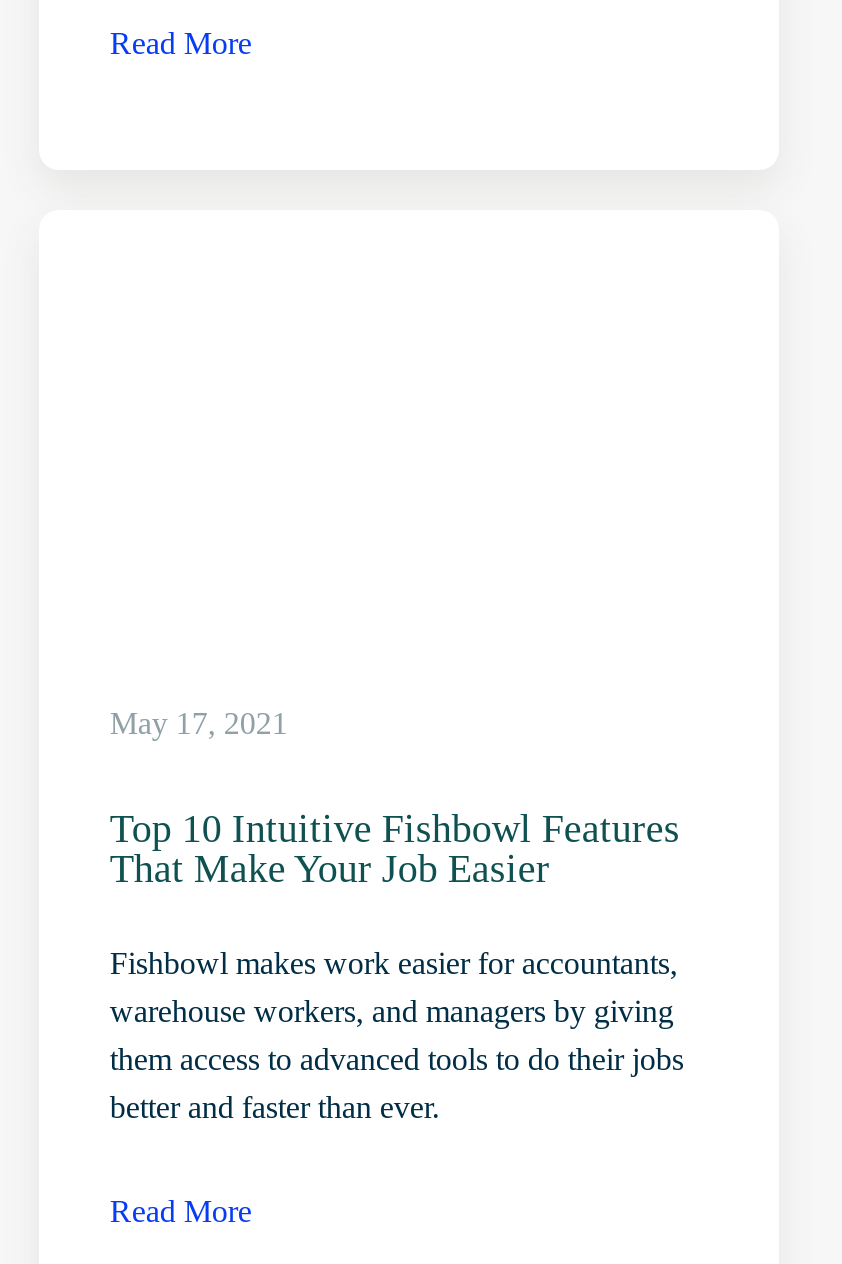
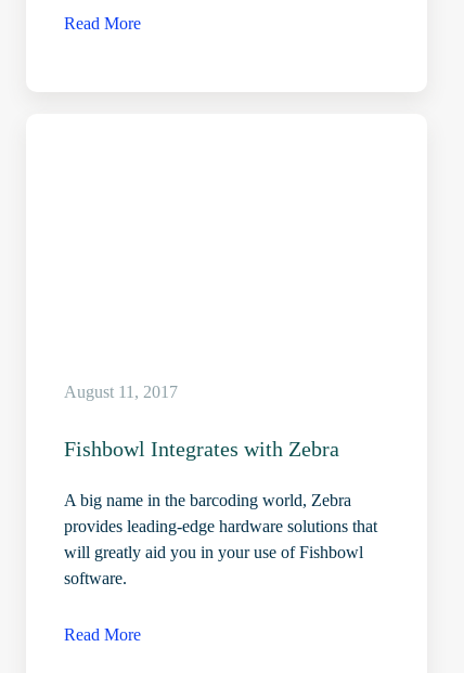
[110,706,288,740] May 17, 2021 -> [64,383,178,401] August 11, 2017
[110,806,680,890] Top 10 Intuitive Fishbowl Features | That Make Your Job Easier -> [64,437,340,461] Fishbowl Integrates with Zebra
[110,946,684,1124] Fishbowl makes work easier for accountants, | warehouse workers, and managers by giving | them access to advanced tools to do their jobs | better and faster than ever. -> [64,491,378,587] A big name in the barcoding world, Zebra | provides leading-edge hardware solutions that | will greatly aid you in your use of Fishbowl | software.

